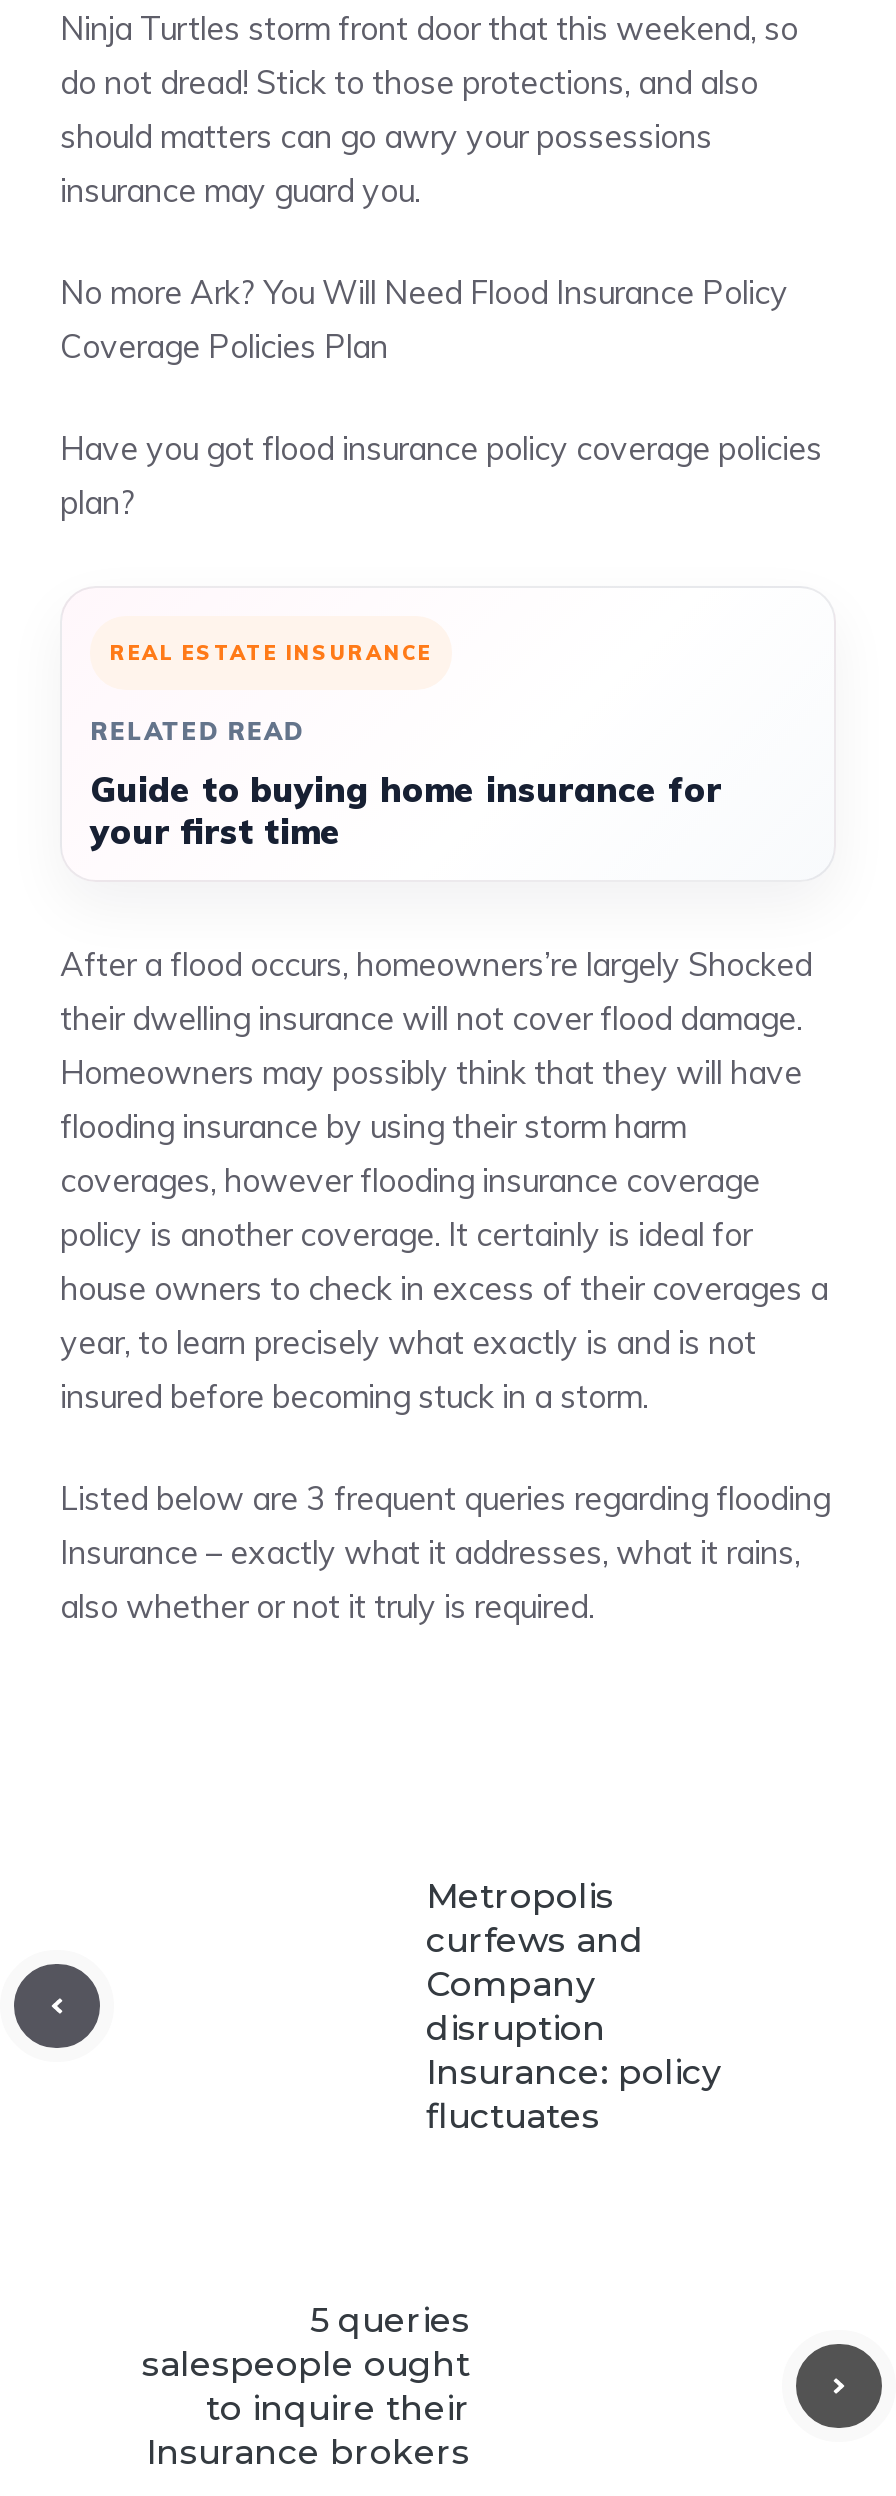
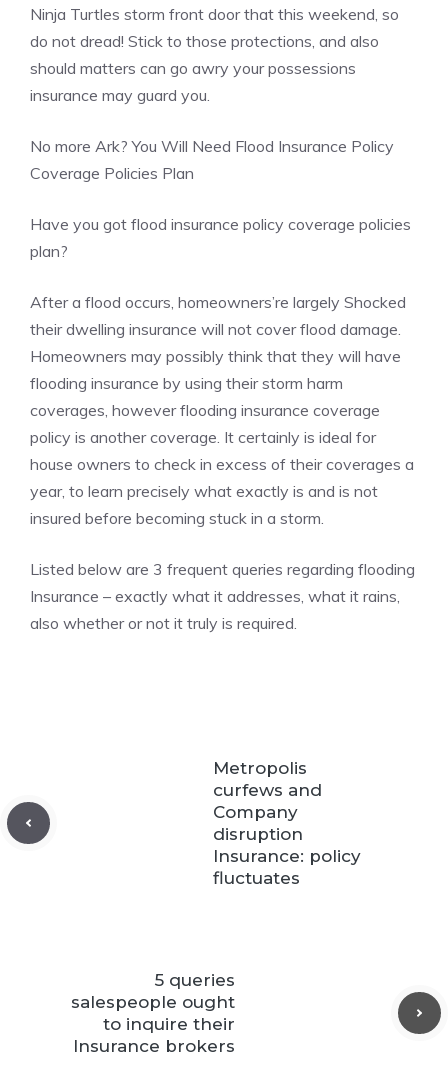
[90,640,722,852] REAL ESTATE INSURANCE | RELATED READ | Guide to buying home insurance for | your first time -> none

